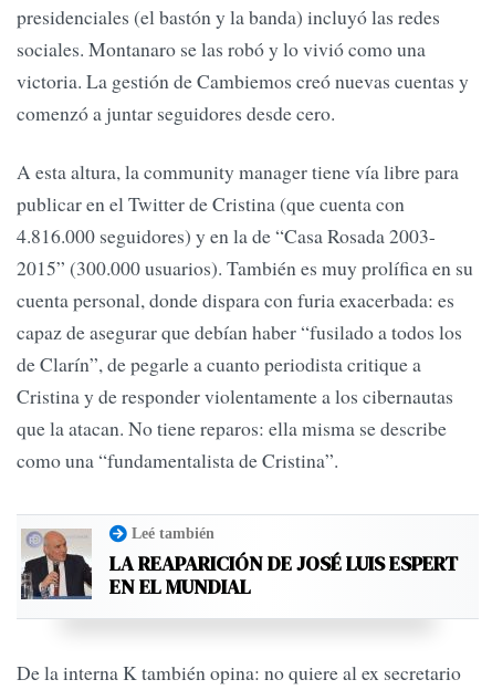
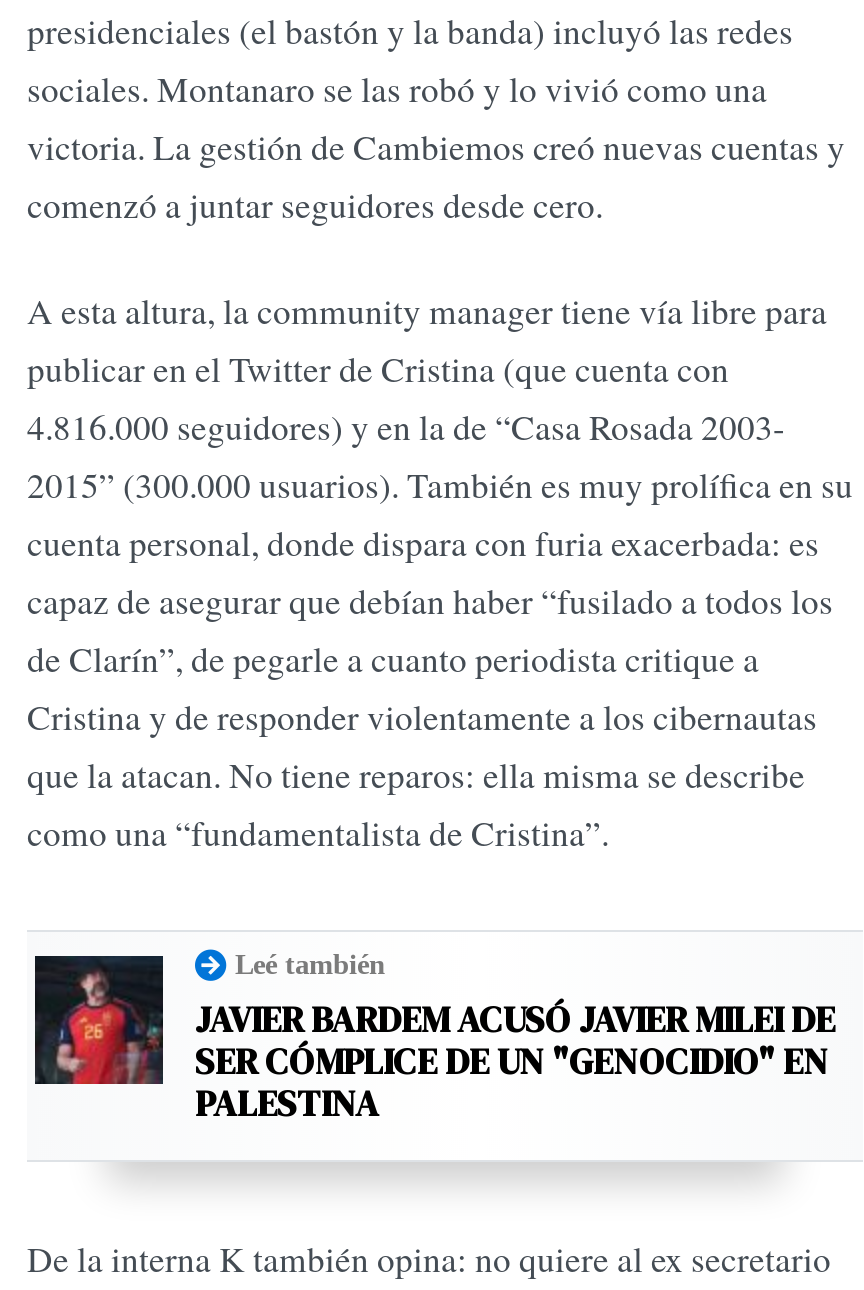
[21,529,458,601] [image] | LA REAPARICIÓN DE JOSÉ LUIS ESPERT | EN EL MUNDIAL -> [33,954,835,1129] [image] | JAVIER BARDEM ACUSÓ JAVIER MILEI DE | SER CÓMPLICE DE UN "GENOCIDIO" EN | PALESTINA

